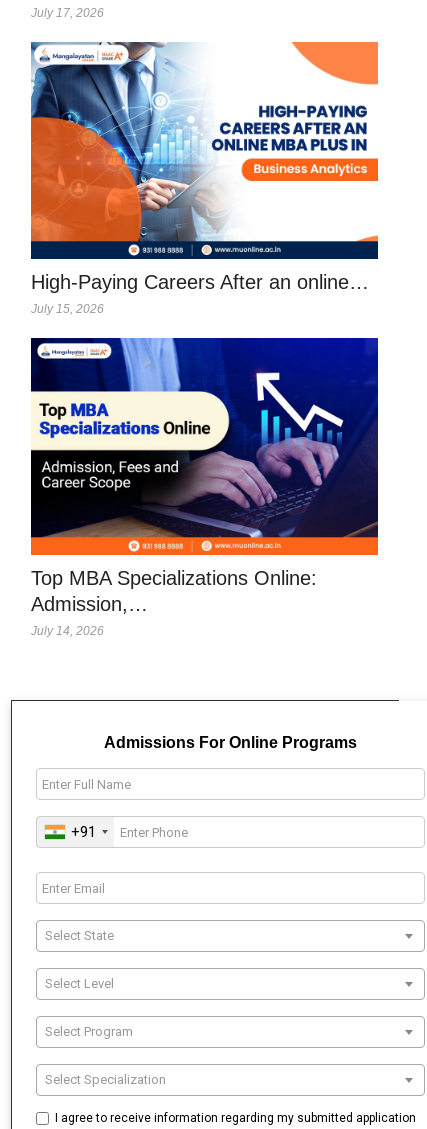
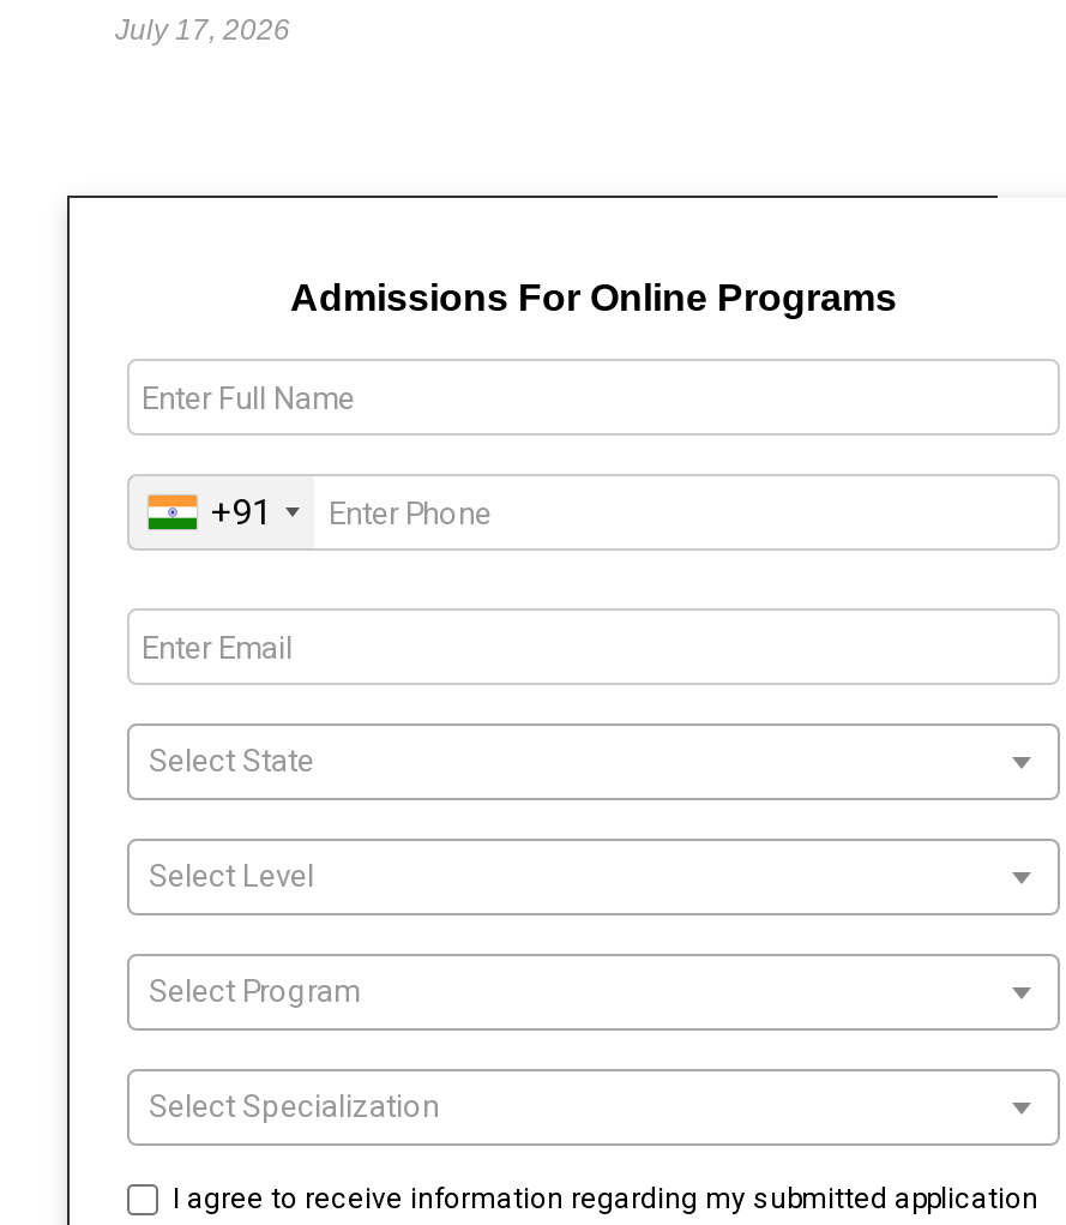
[30,41,379,316] [image] | High-Paying Careers After an online… | July 15, 2026 -> none
[30,337,379,638] [image] | Top MBA Specializations Online: | Admission,… | July 14, 2026 -> none

